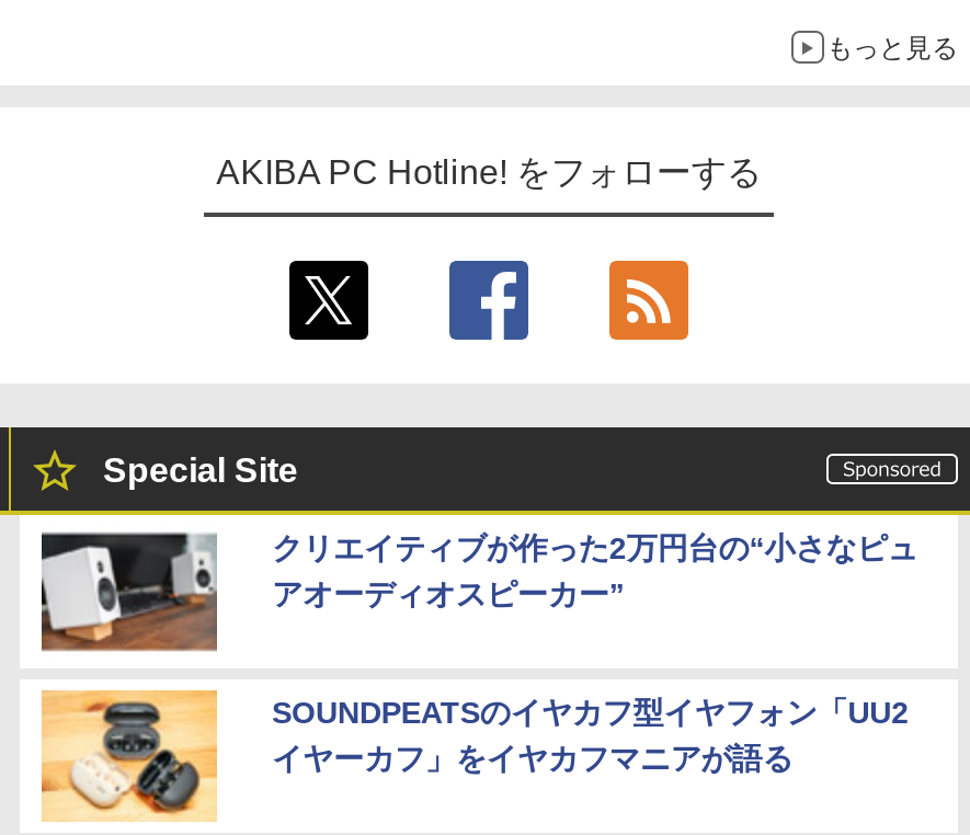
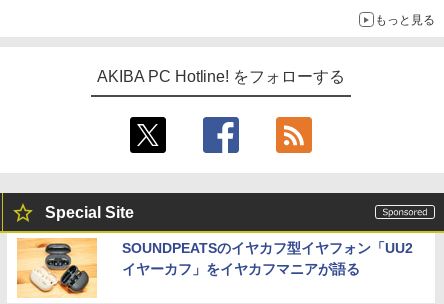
[39,530,918,655] [image] | クリエイティブが作った2万円台の“小さなピュ | アオーディオスピーカー” -> none

